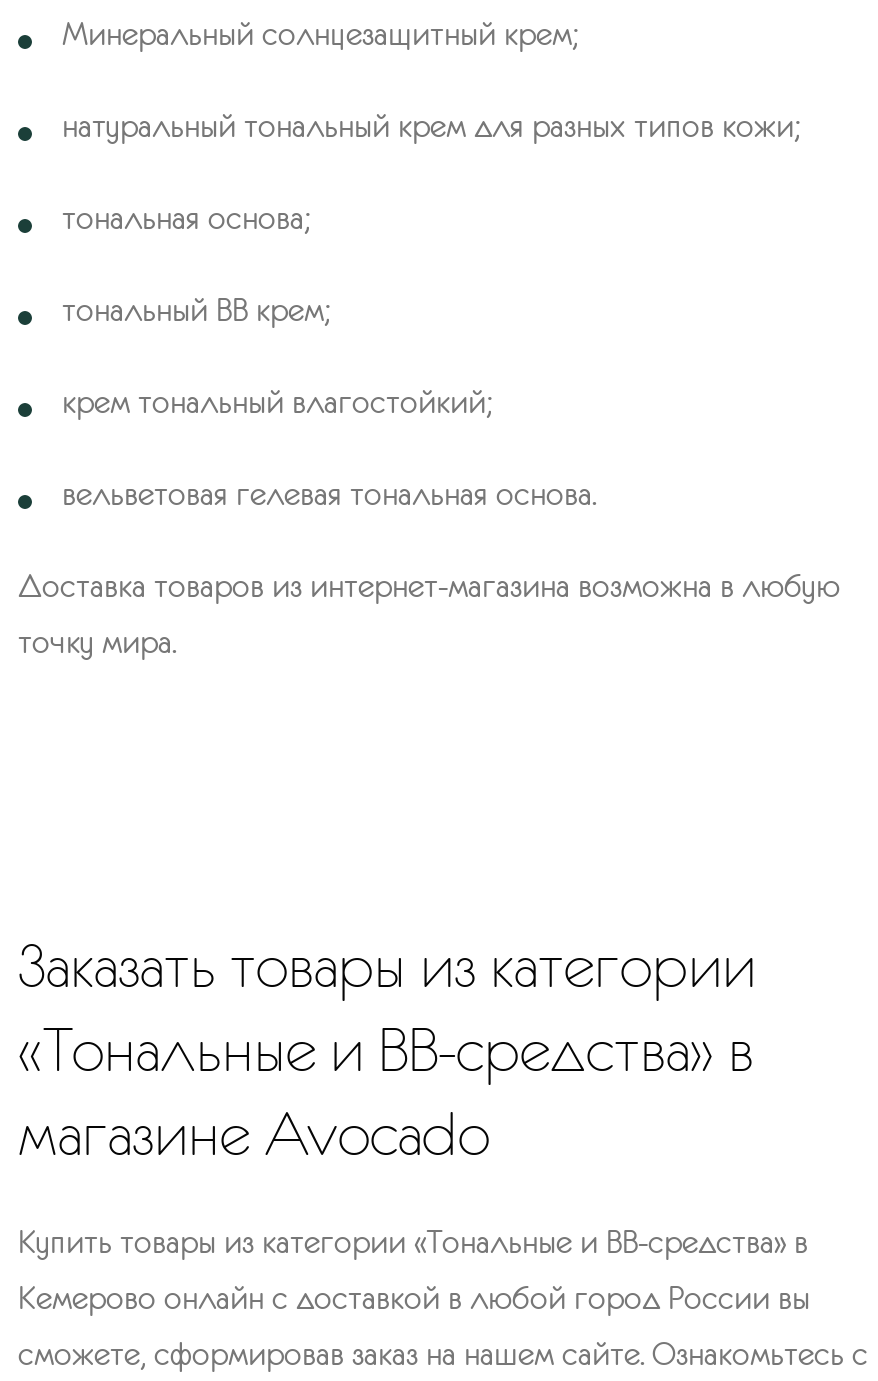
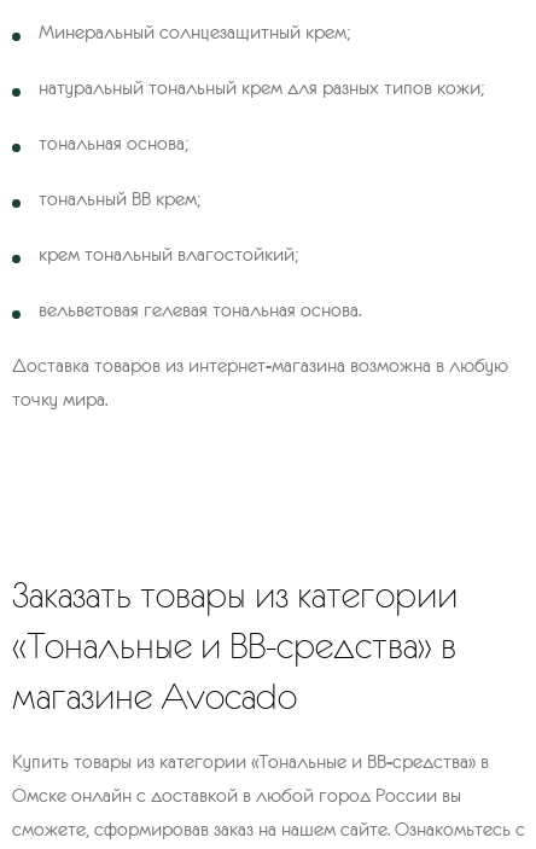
[18,1279,810,1315] Кемерово онлайн с доставкой в любой город России вы -> [12,784,461,805] Омске онлайн с доставкой в любой город России вы

